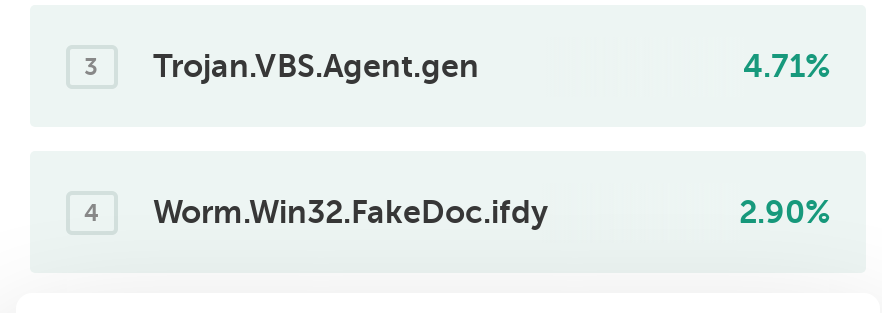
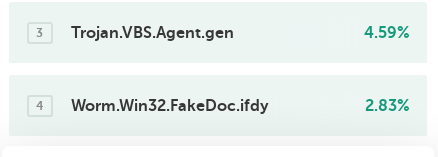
[743,48,831,84] 4.71% -> [363,23,409,41] 4.59%
[739,194,831,230] 2.90% -> [364,96,409,114] 2.83%

